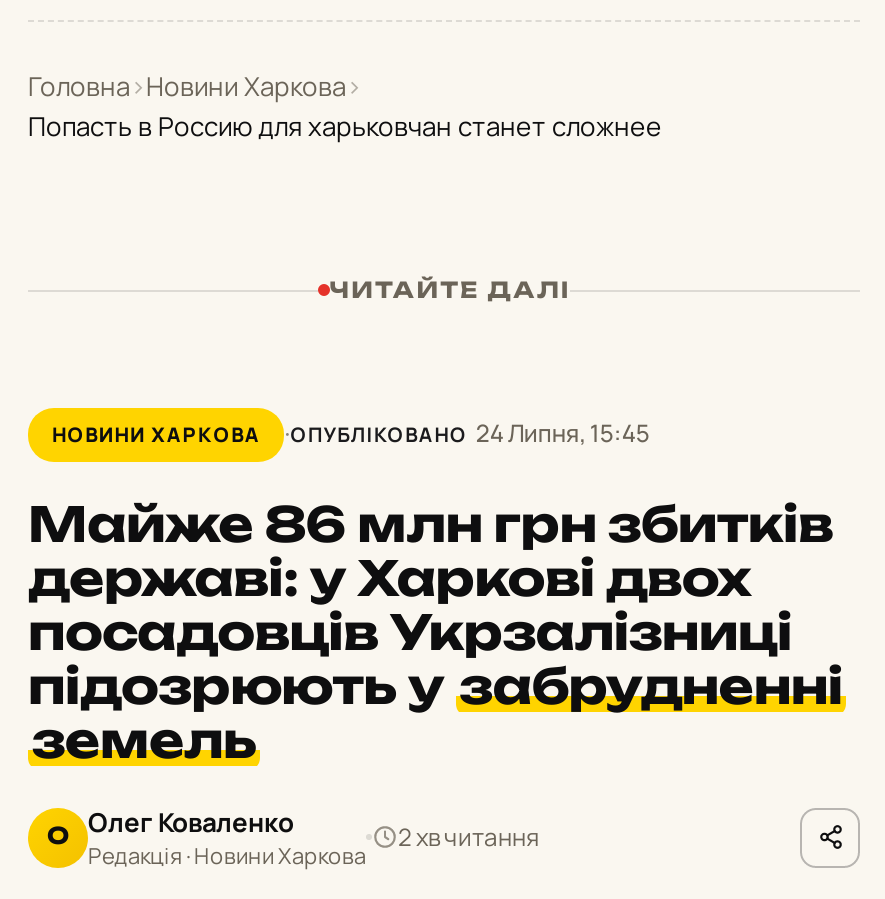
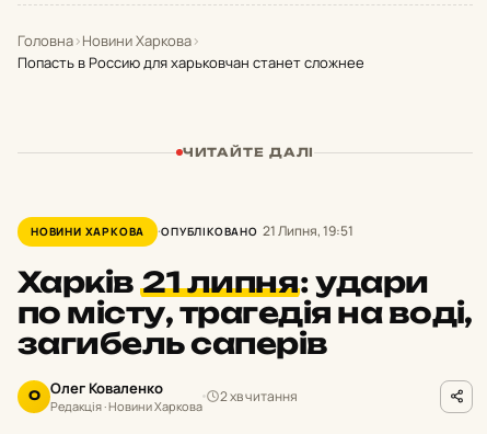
[290,417,650,451] ОПУБЛІКОВАНО 24 Липня, 15:45 -> [161,222,353,240] ОПУБЛІКОВАНО 21 Липня, 19:51
[28,494,843,770] Майже 86 млн грн збитків | державі: у Харкові двох | посадовців Укрзалізниці | підозрюють у забрудненні | земель -> [18,264,473,360] Харків 21 липня : удари | по місту, трагедія на воді, | загибель саперів

